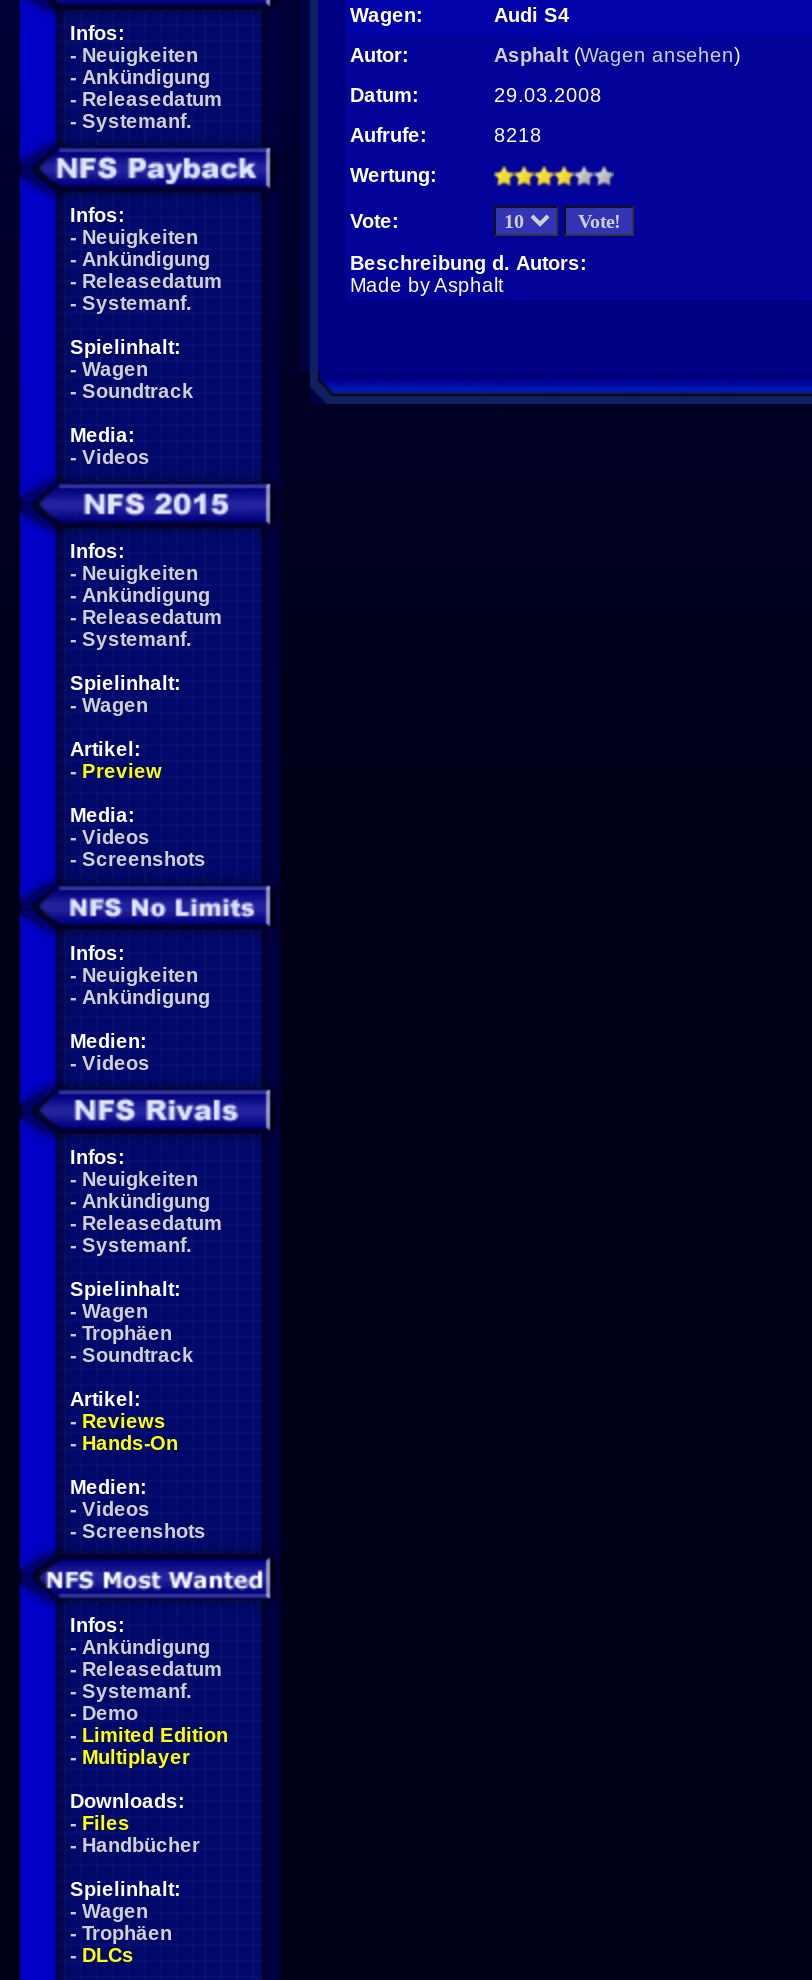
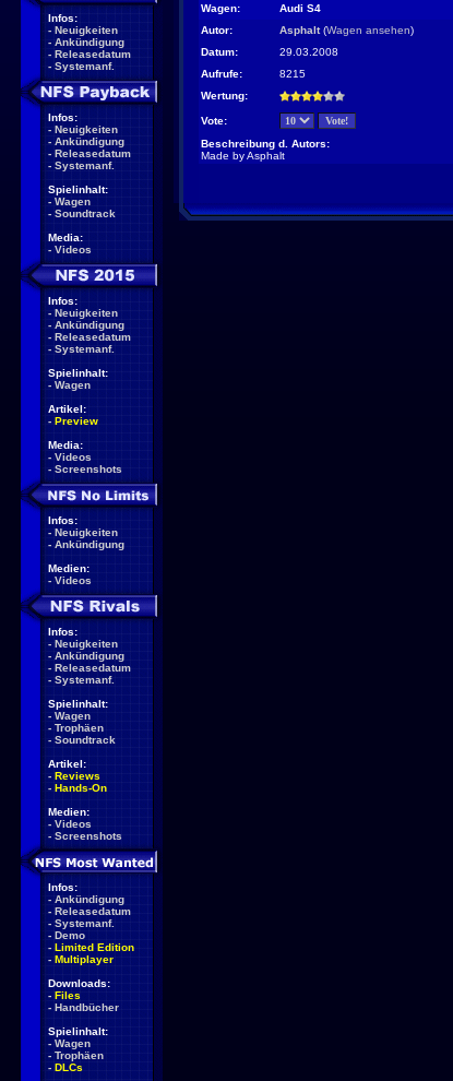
[494,124,542,146] 8218 -> [279,68,306,80] 8215

